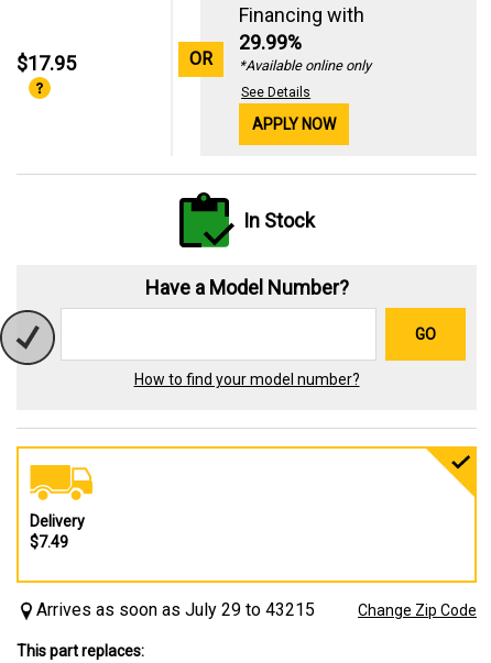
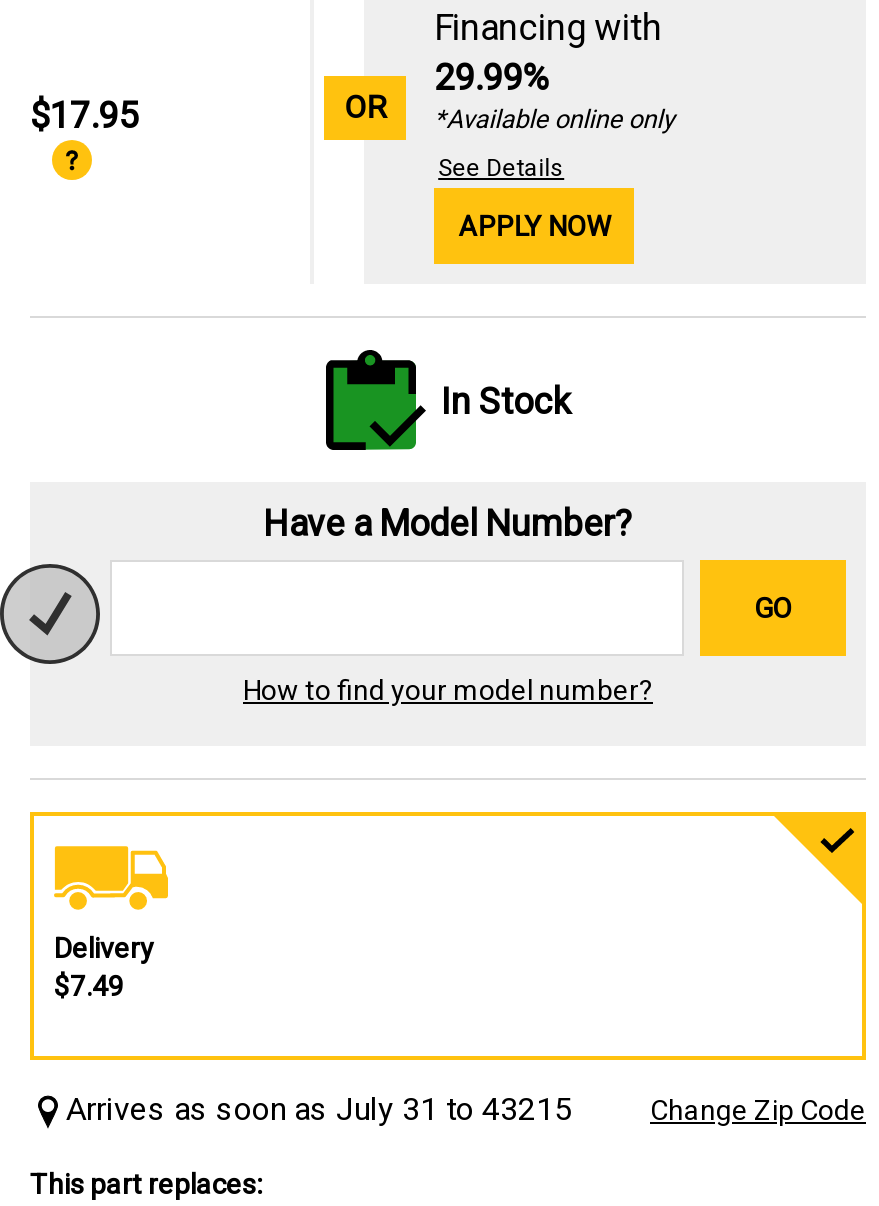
[36,599,315,620] Arrives as soon as July 29 to 43215 -> [66,1090,572,1128] Arrives as soon as July 31 to 43215

